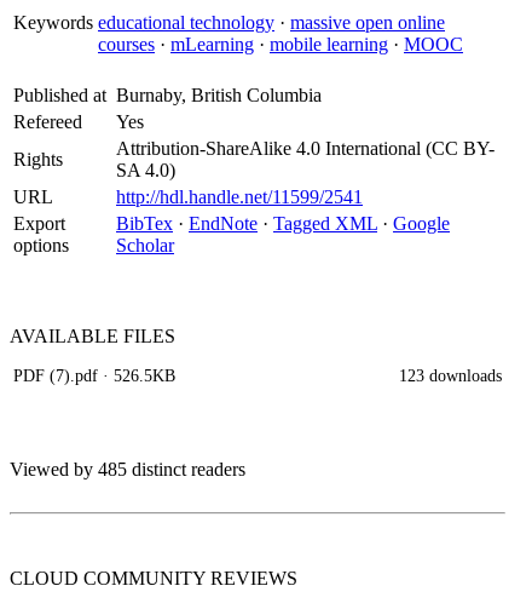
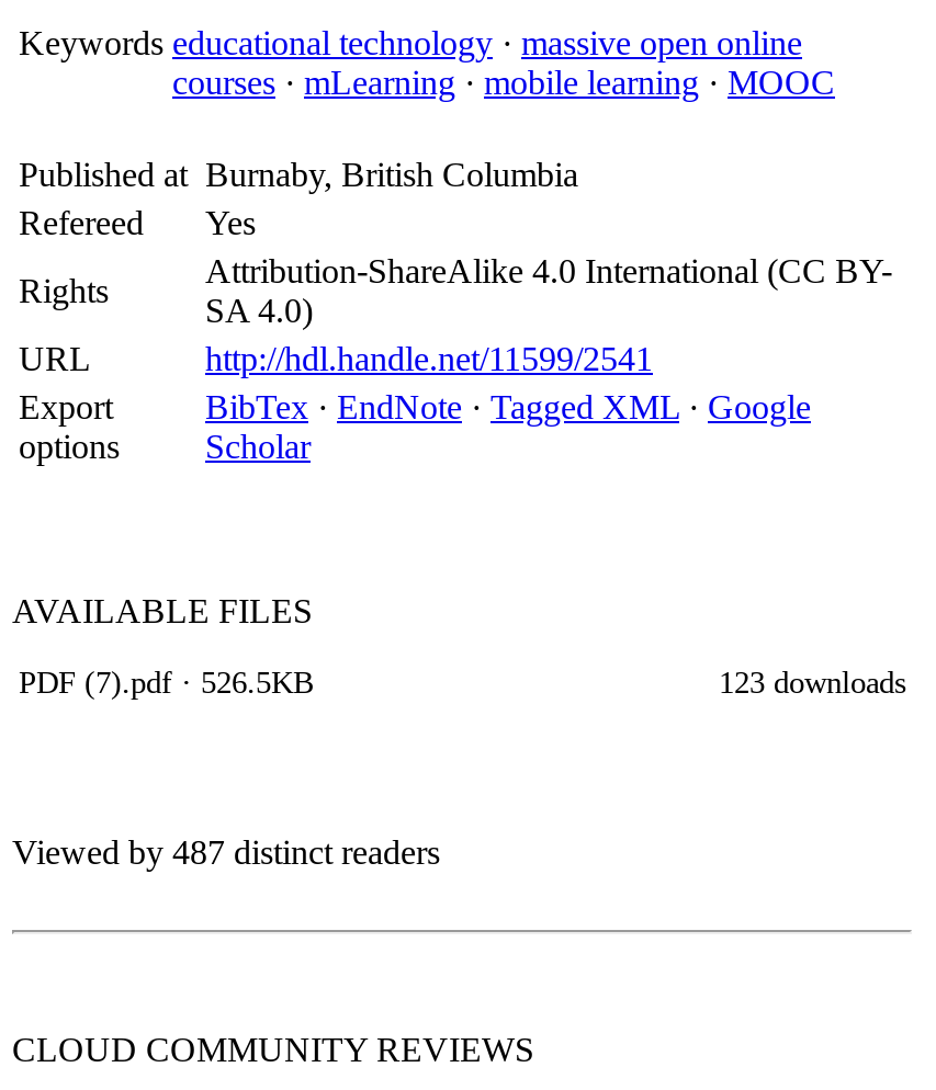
[10,459,245,479] Viewed by 485 distinct readers -> [12,833,440,871] Viewed by 487 distinct readers

